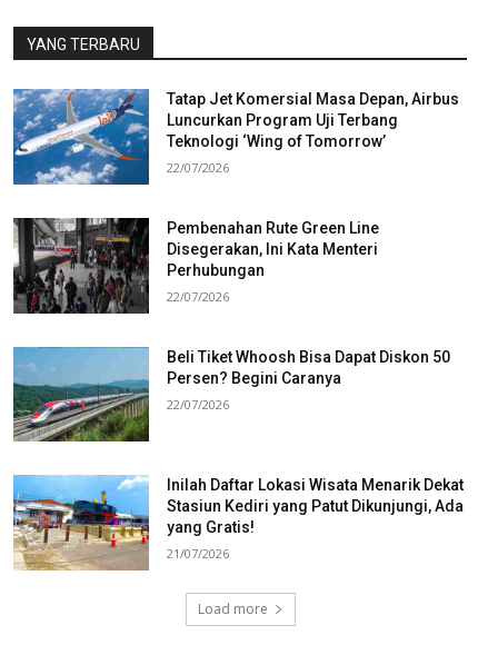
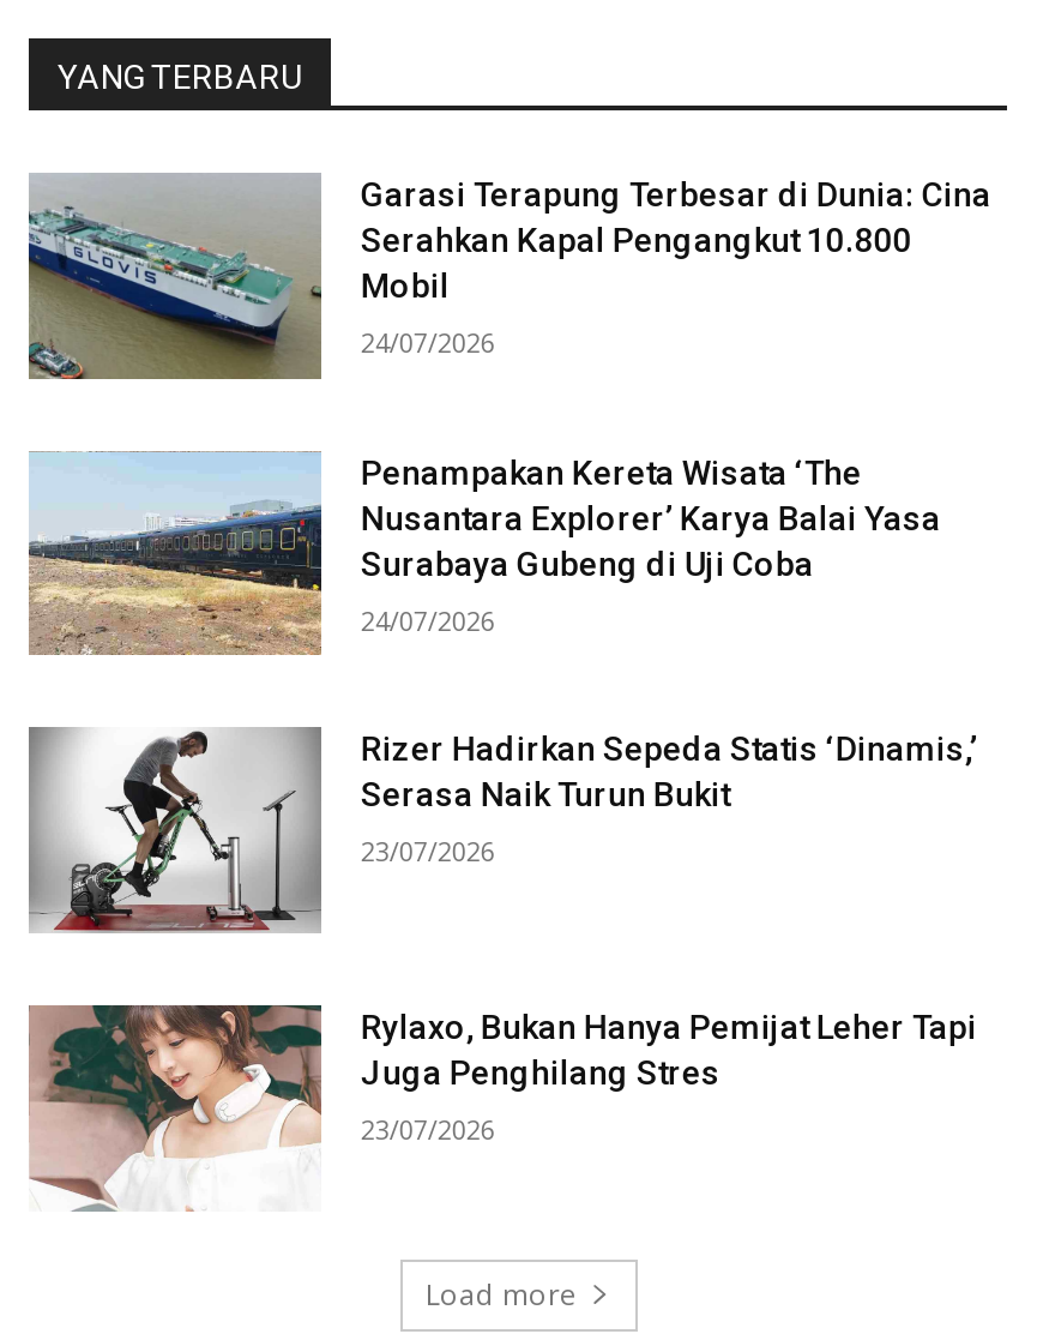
[12,89,460,186] [image] | Tatap Jet Komersial Masa Depan, Airbus | Luncurkan Program Uji Terbang | Teknologi ‘Wing of Tomorrow’ -> [26,173,991,381] [image] | Garasi Terapung Terbesar di Dunia: Cina | Serahkan Kapal Pengangkut 10.800 | Mobil
[167,159,229,176] 22/07/2026 -> [361,325,495,361] 24/07/2026
[13,217,380,315] [image] | Pembenahan Rute Green Line | Disegerakan, Ini Kata Menteri | Perhubungan -> [29,451,941,657] [image] | Penampakan Kereta Wisata ‘The | Nusantara Explorer’ Karya Balai Yasa | Surabaya Gubeng di Uji Coba
[167,288,229,305] 22/07/2026 -> [361,602,495,638] 24/07/2026
[13,346,451,443] [image] | Beli Tiket Whoosh Bisa Dapat Diskon 50 | Persen? Begini Caranya -> [29,727,977,933] [image] | Rizer Hadirkan Sepeda Statis ‘Dinamis,’ | Serasa Naik Turun Bukit
[167,395,229,412] 22/07/2026 -> [361,834,495,870] 23/07/2026
[12,474,464,572] [image] | Inilah Daftar Lokasi Wisata Menarik Dekat | Stasiun Kediri yang Patut Dikunjungi, Ada | yang Gratis! -> [26,1003,977,1212] [image] | Rylaxo, Bukan Hanya Pemijat Leher Tapi | Juga Penghilang Stres
[167,545,229,562] 21/07/2026 -> [361,1112,495,1148] 23/07/2026

